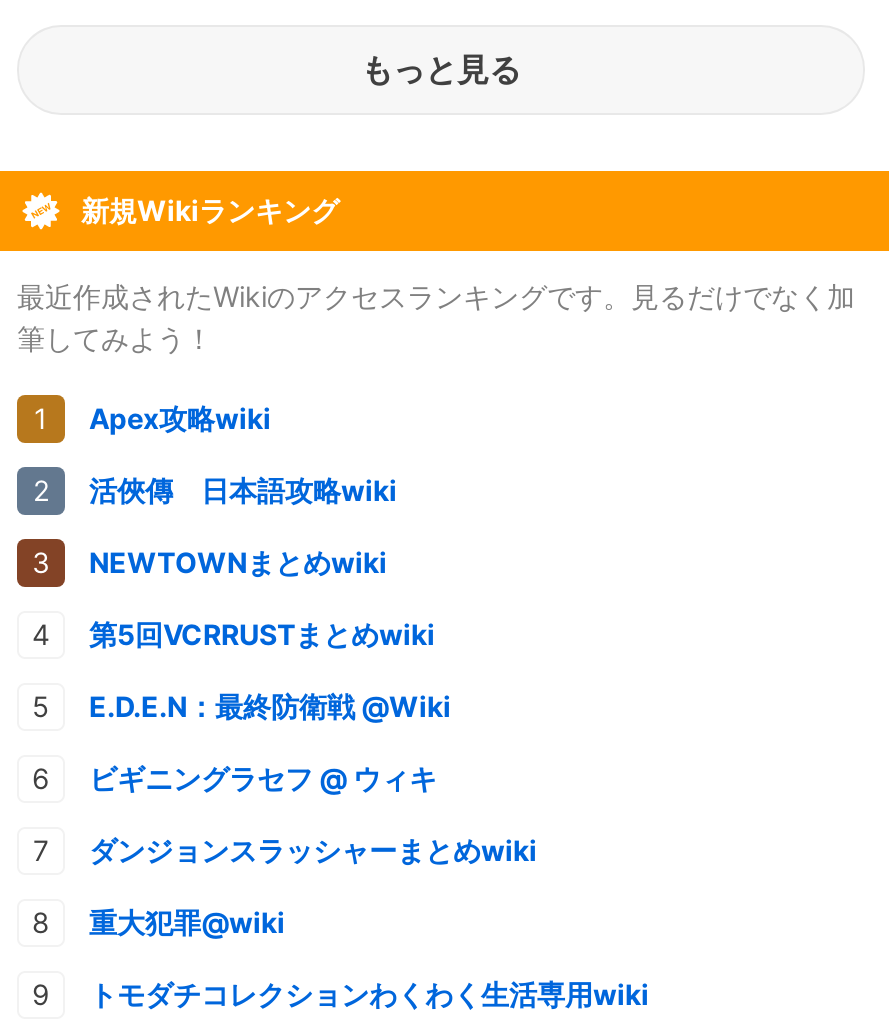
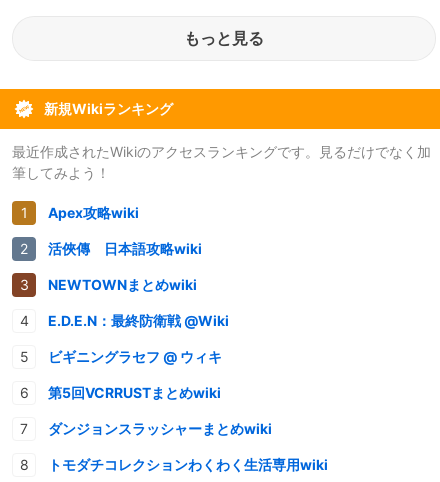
moved [89,616,435,650] -> [48,384,221,401]: 第5回VCRRUSTまとめwiki
[89,904,285,938] 重大犯罪@wiki -> none

